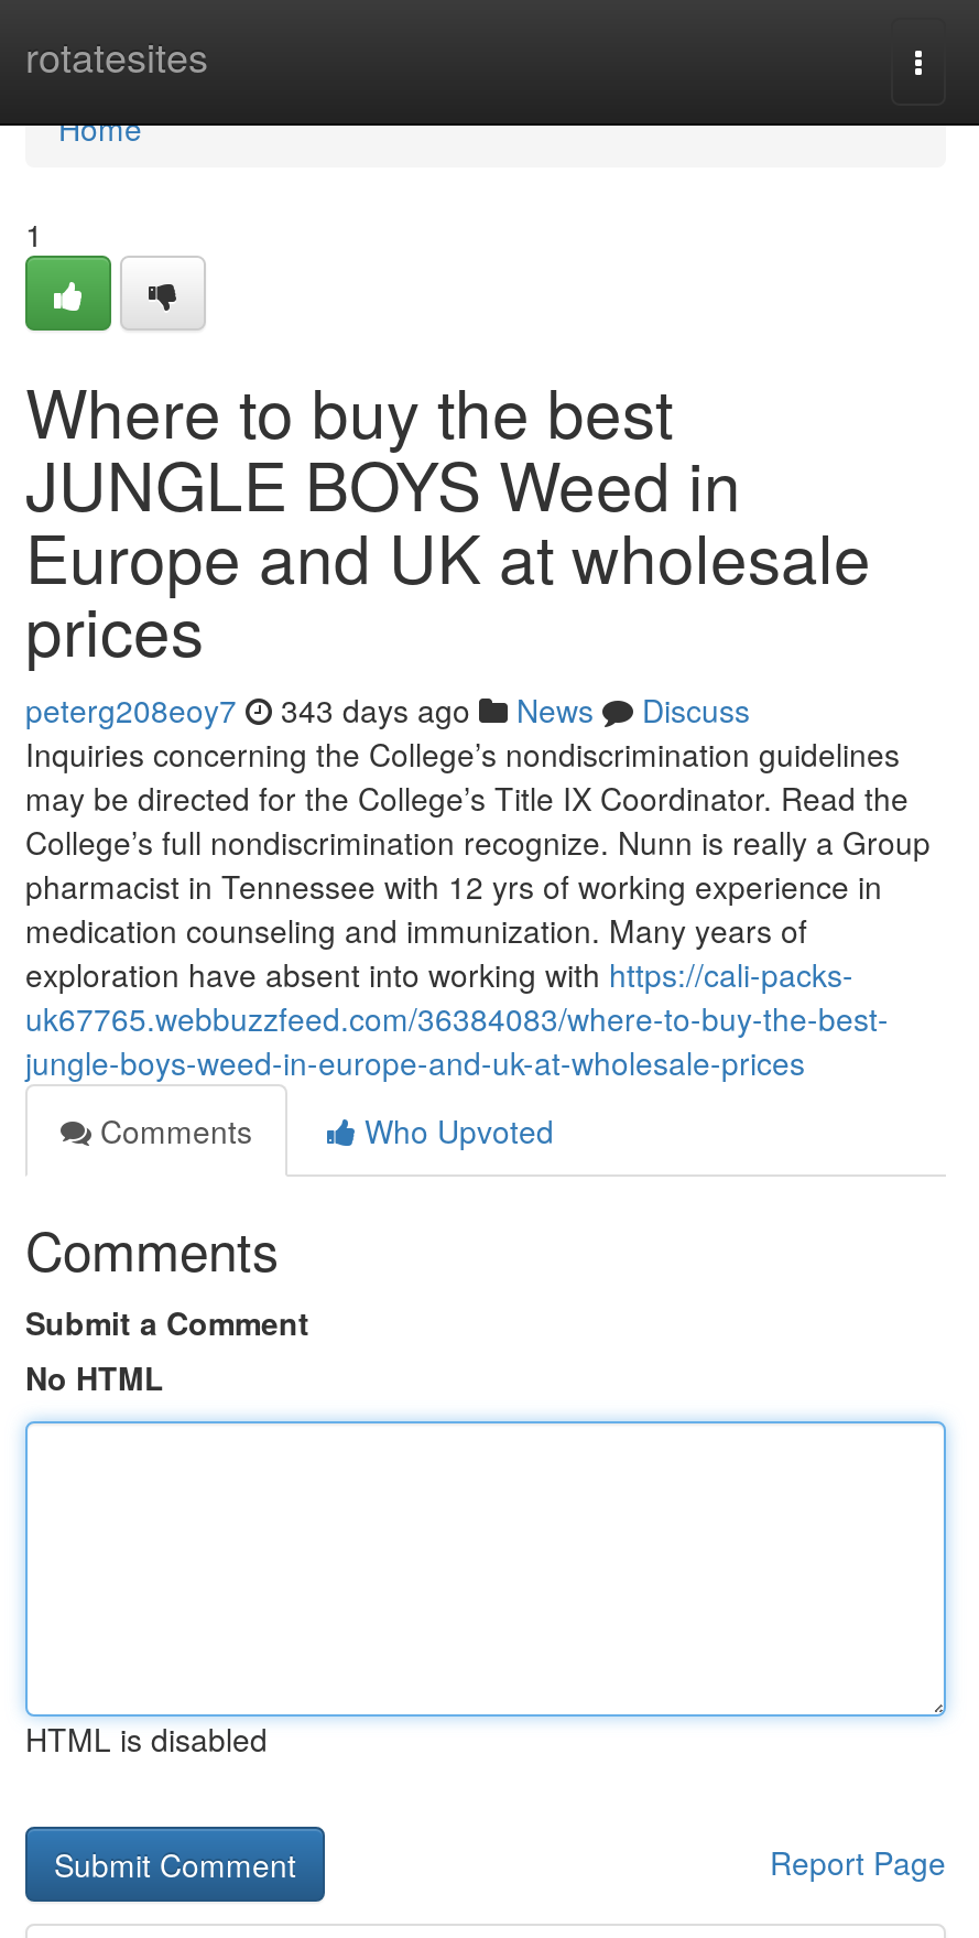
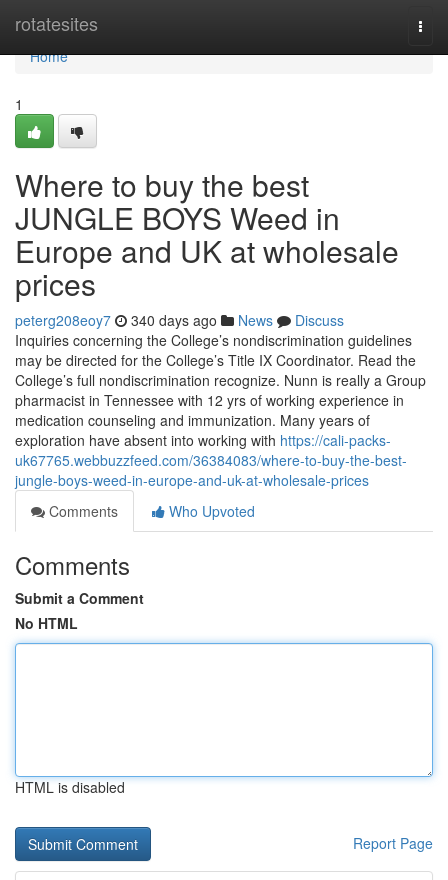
[25,687,750,732] peterg208eoy7 343 days ago News Discuss -> [15,310,344,330] peterg208eoy7 340 days ago News Discuss

